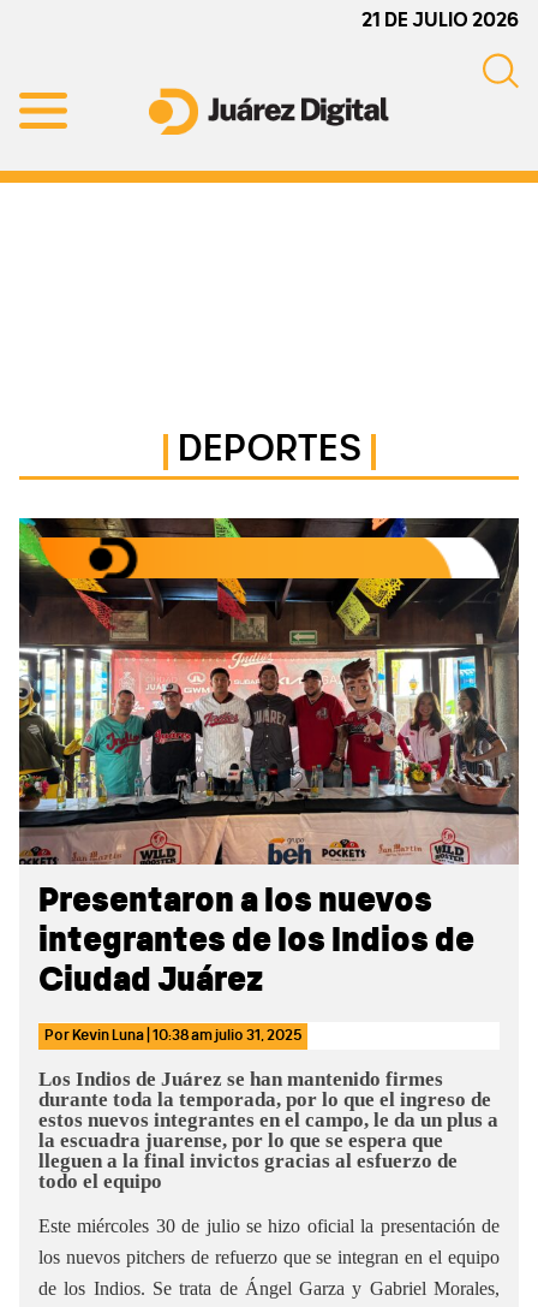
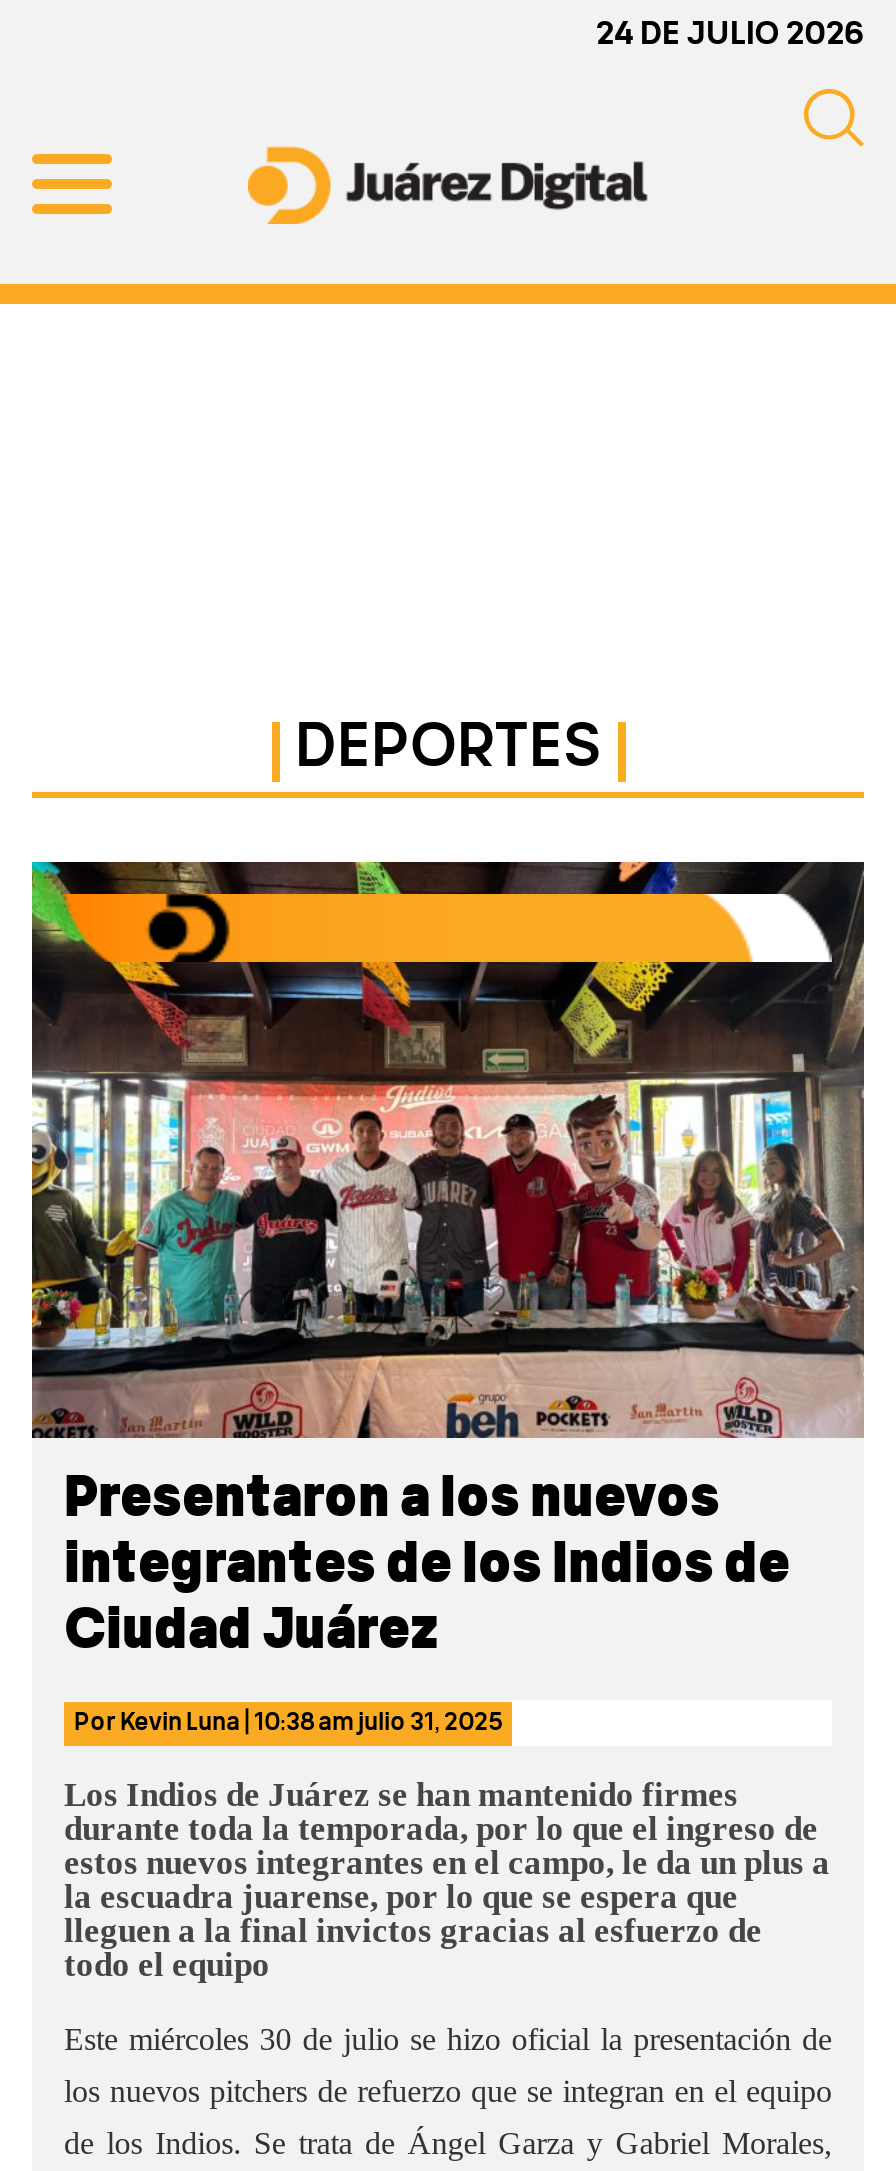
[361,12,519,31] 21 DE JULIO 2026 -> [596,20,864,52] 24 DE JULIO 2026

